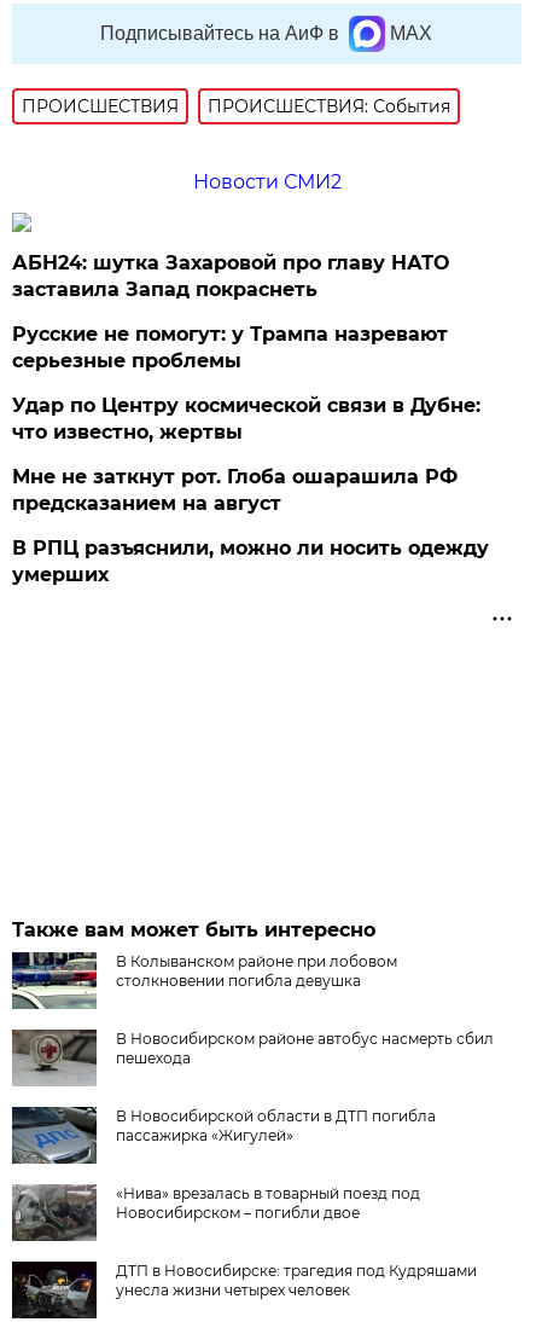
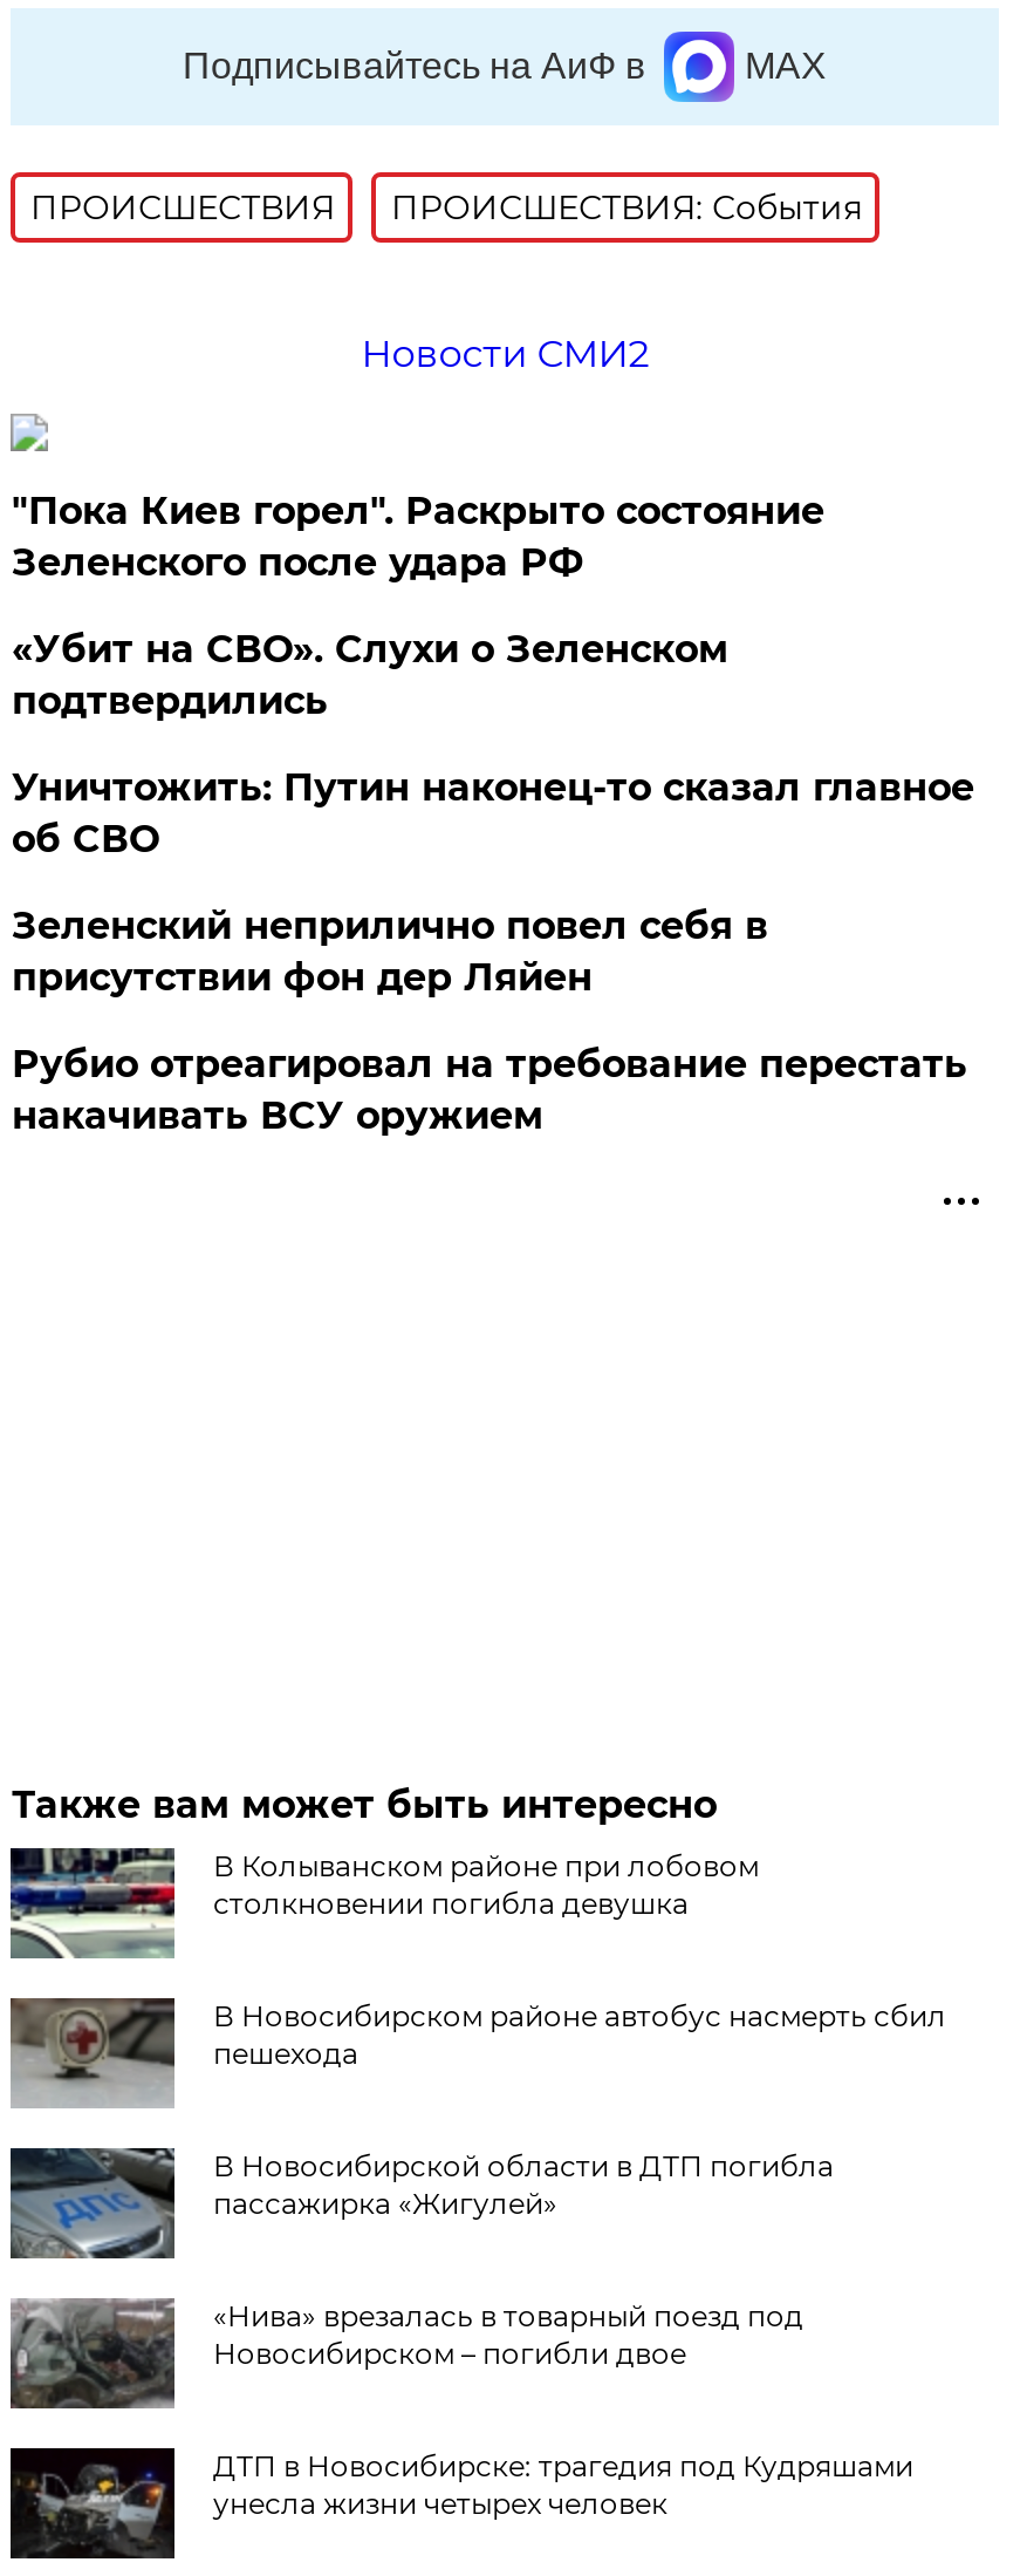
[13,251,450,301] АБН24: шутка Захаровой про главу НАТО | заставила Запад покраснеть -> [11,489,824,585] "Пока Киев горел". Раскрыто состояние | Зеленского после удара РФ
[13,323,448,372] Русские не помогут: у Трампа назревают | серьезные проблемы -> [11,627,728,723] «Убит на СВО». Слухи о Зеленском | подтвердились
[13,394,481,444] Удар по Центру космической связи в Дубне: | что известно, жертвы -> [11,766,974,862] Уничтожить: Путин наконец-то сказал главное | об СВО
[13,465,458,515] Мне не заткнут рот. Глоба ошарашила РФ | предсказанием на август -> [11,904,768,1000] Зеленский неприлично повел cебя в | присутствии фон дер Ляйен
[13,537,489,586] В РПЦ разъяснили, можно ли носить одежду | умерших -> [11,1042,967,1138] Рубио отреагировал на требование перестать | накачивать ВСУ оружием

